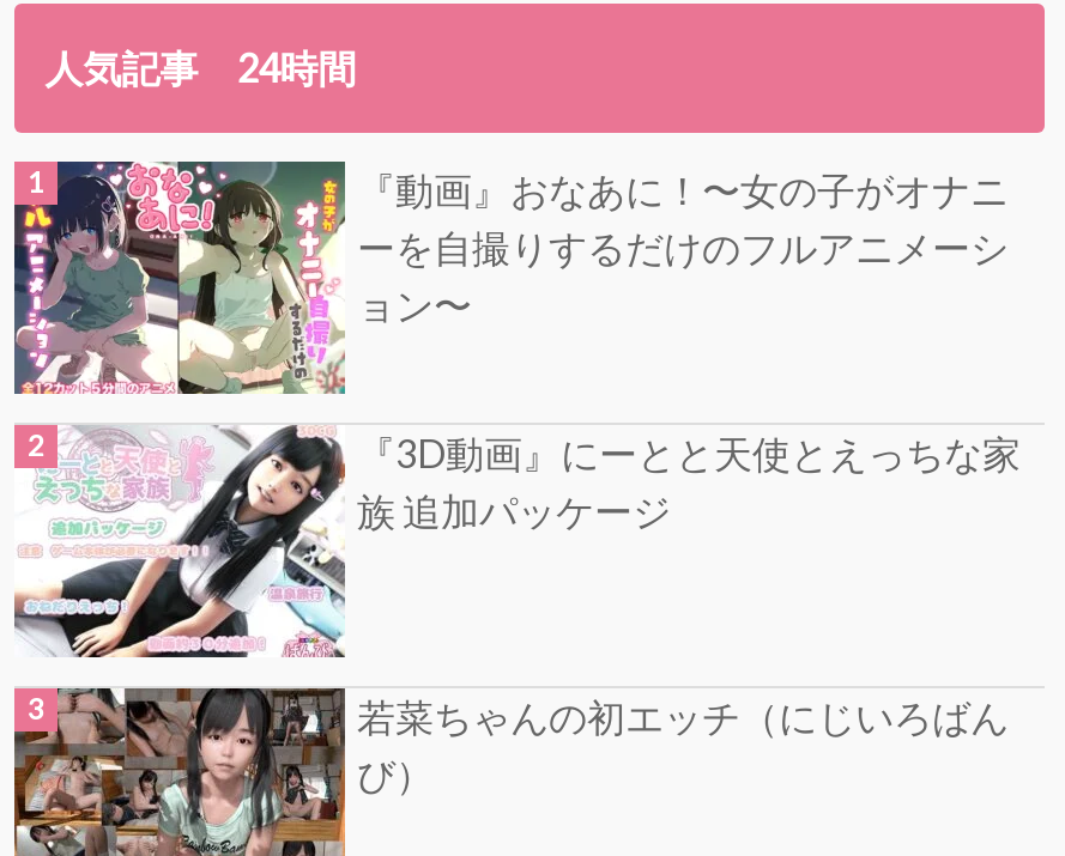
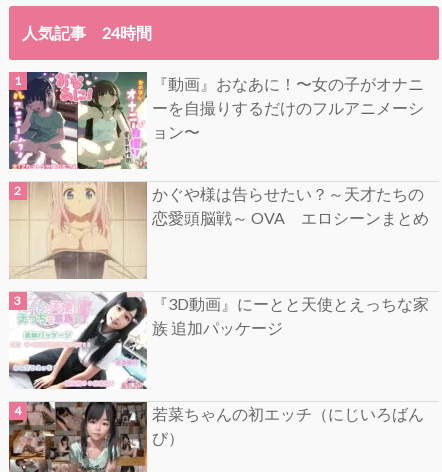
none -> [9,181,429,279] [image] | かぐや様は告らせたい？～天才たちの | 恋愛頭脳戦～ OVA エロシーンまとめ

